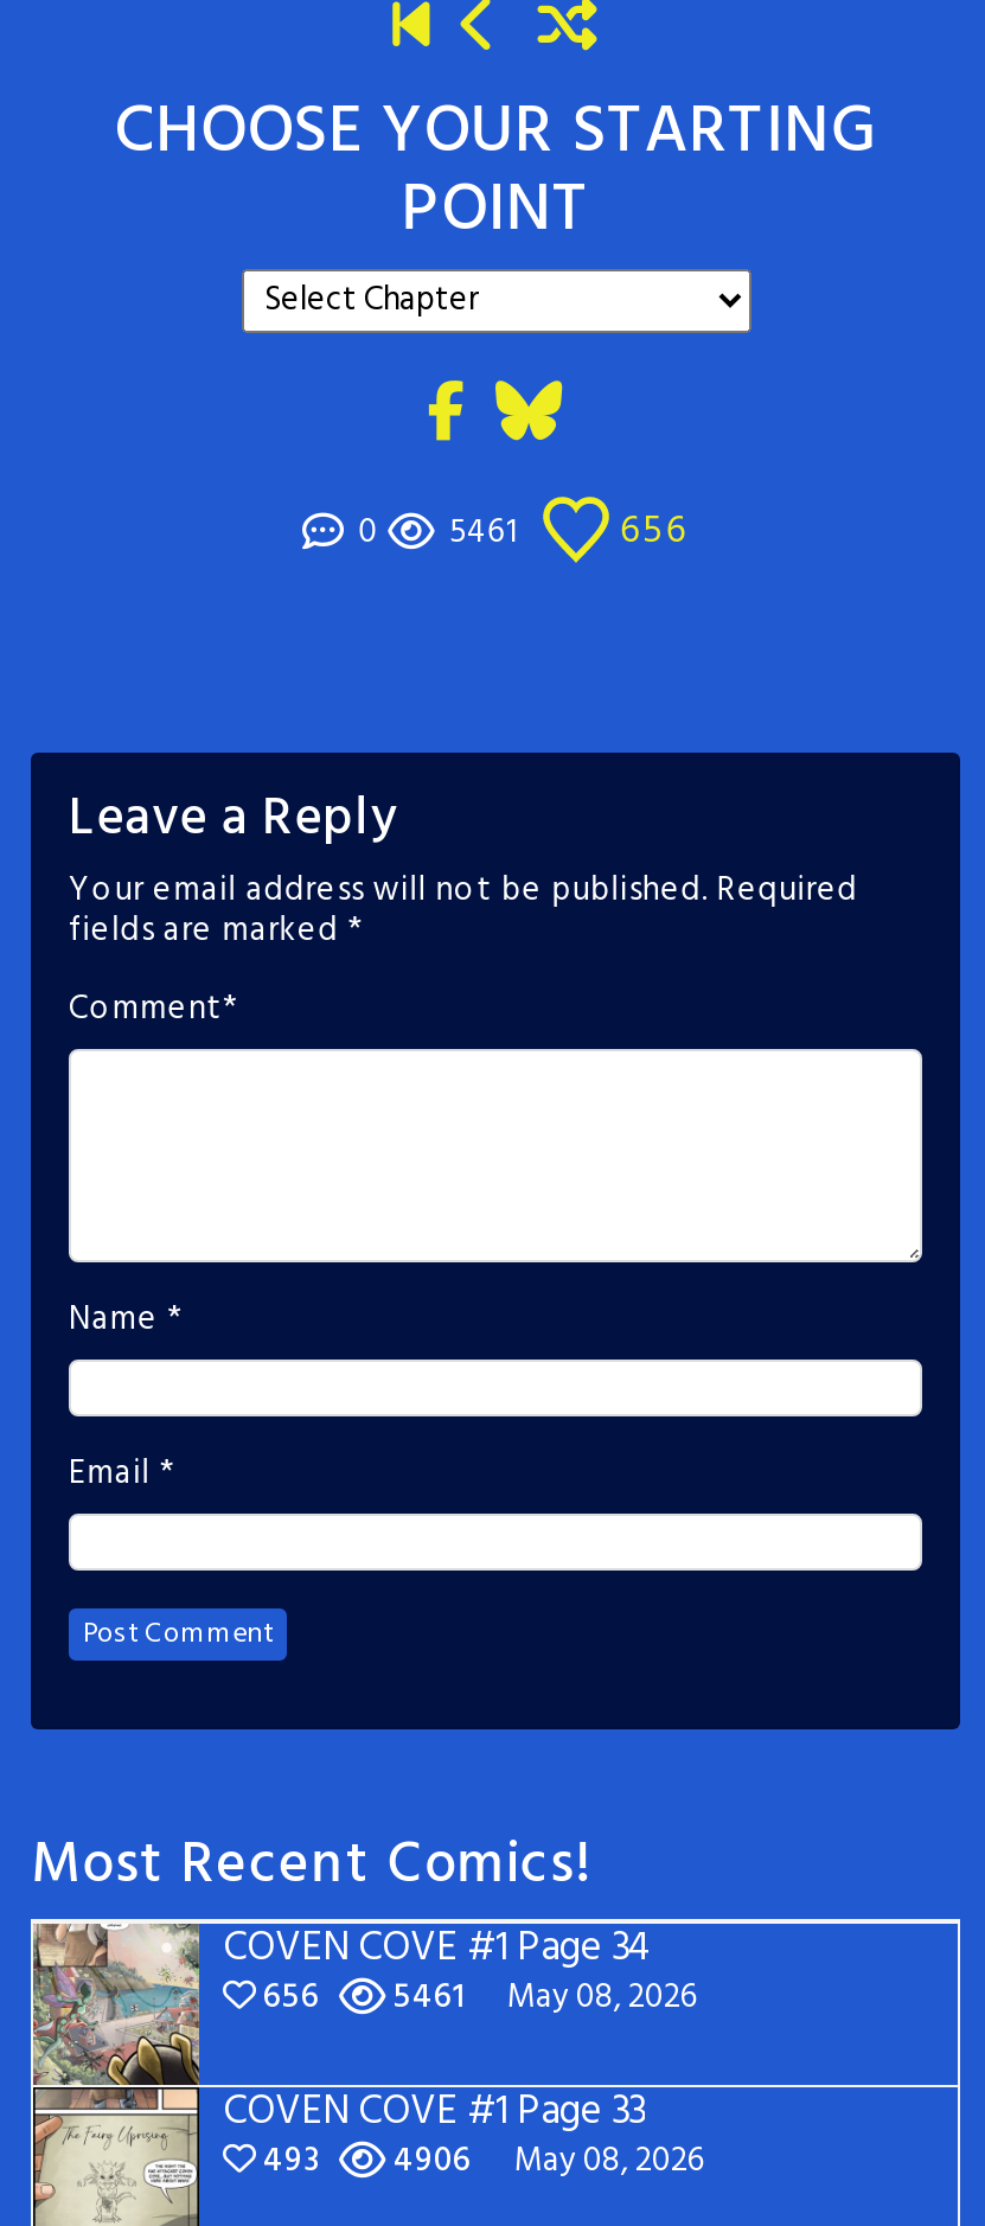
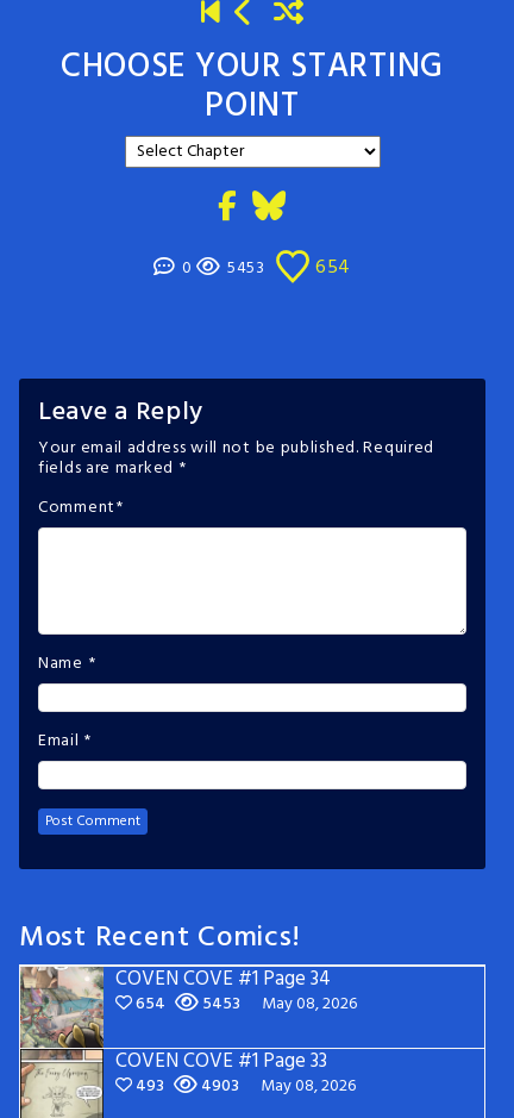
[449,506,520,561] 5461 -> [227,254,265,282] 5453
[620,502,689,563] 656 -> [315,252,351,283] 654
[256,1971,320,2026] 656 -> [132,990,165,1018] 654
[386,1971,465,2026] 5461 -> [199,990,240,1018] 5453
[256,2135,704,2189] 493 4906 May 08, 2026 -> [132,1072,356,1100] 493 4903 May 08, 2026

